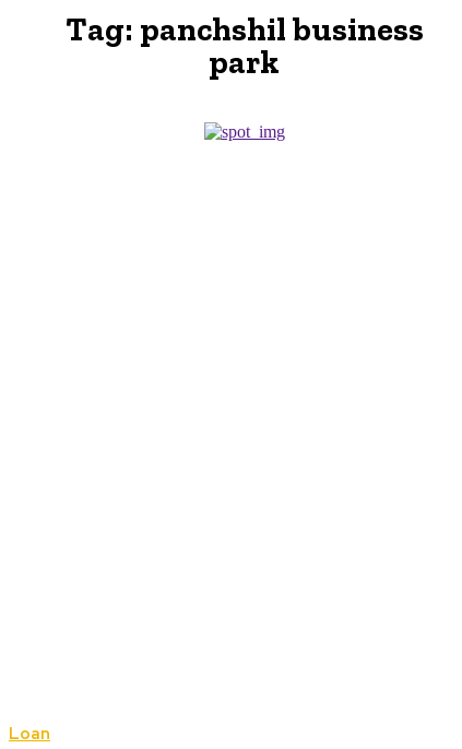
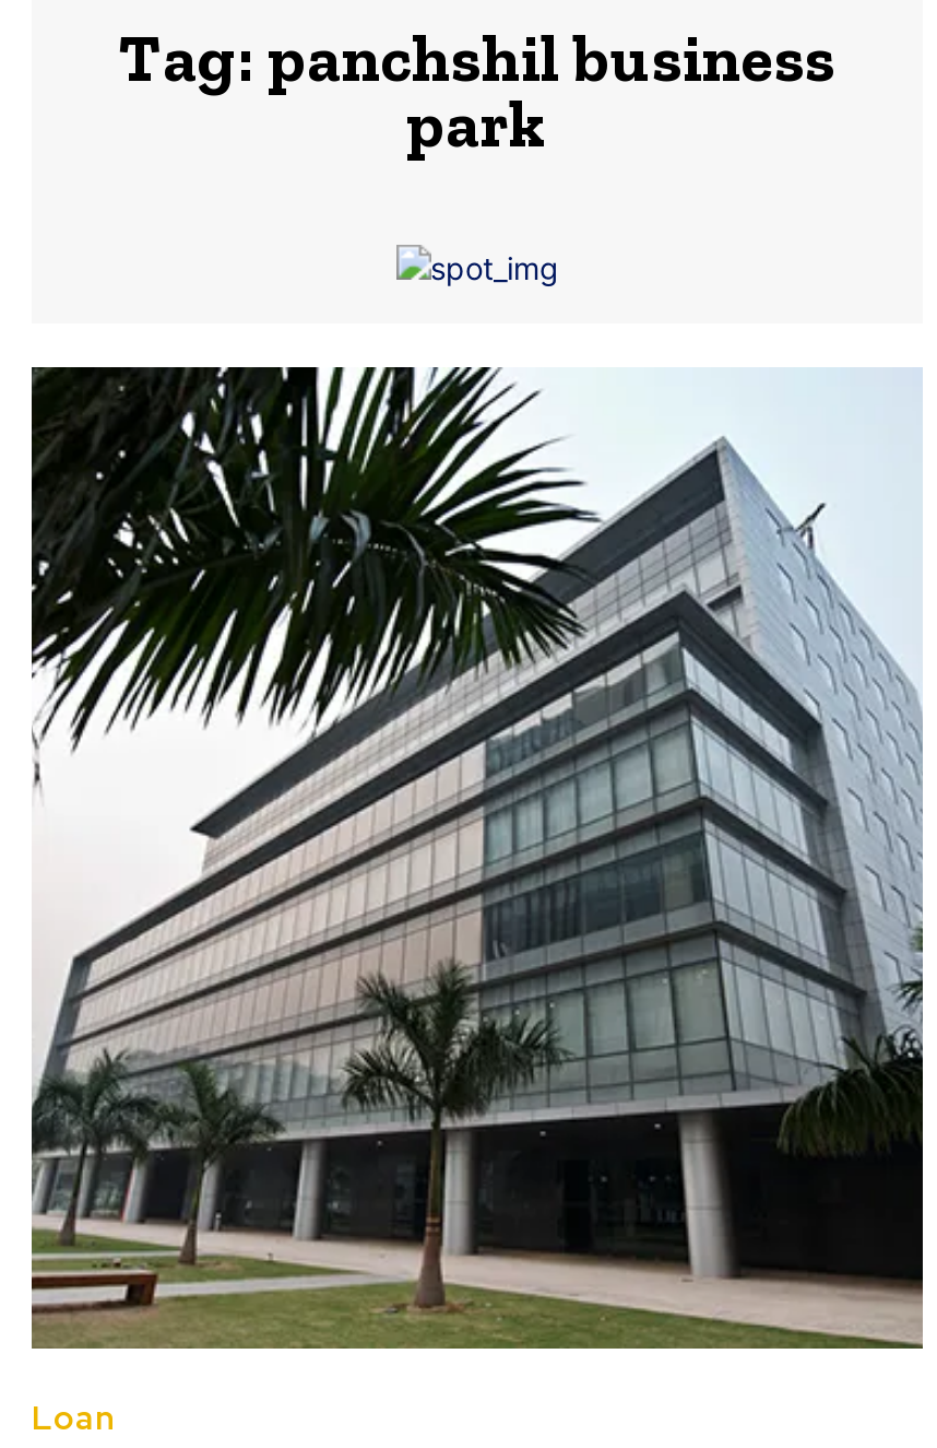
none -> [29,365,925,1351] [image]

